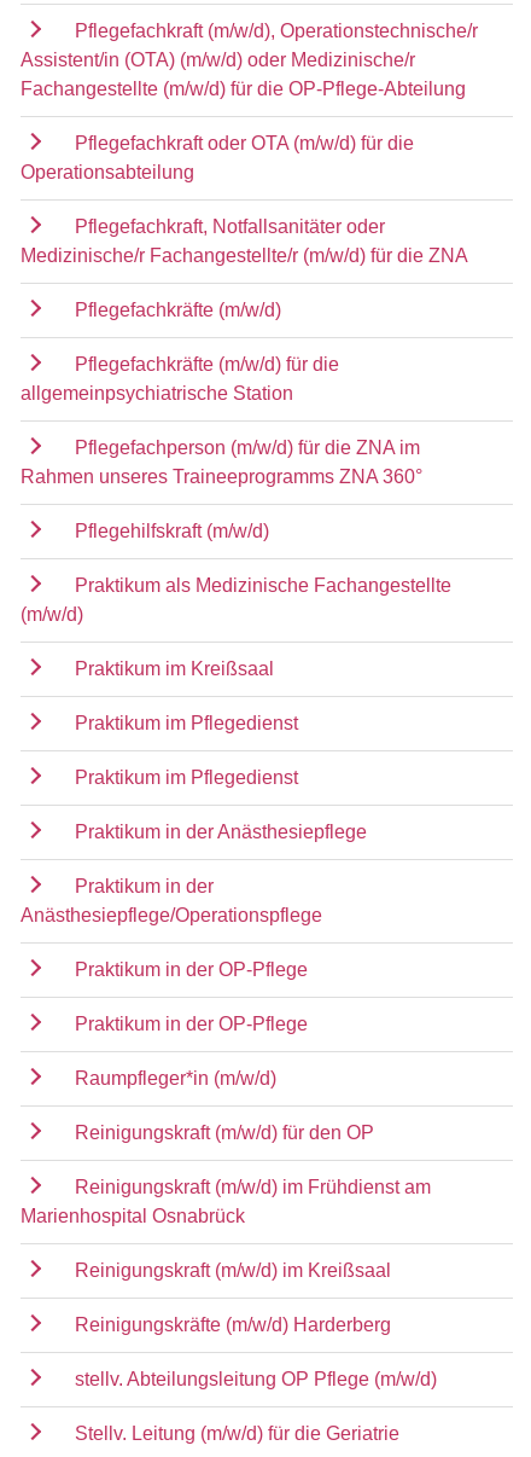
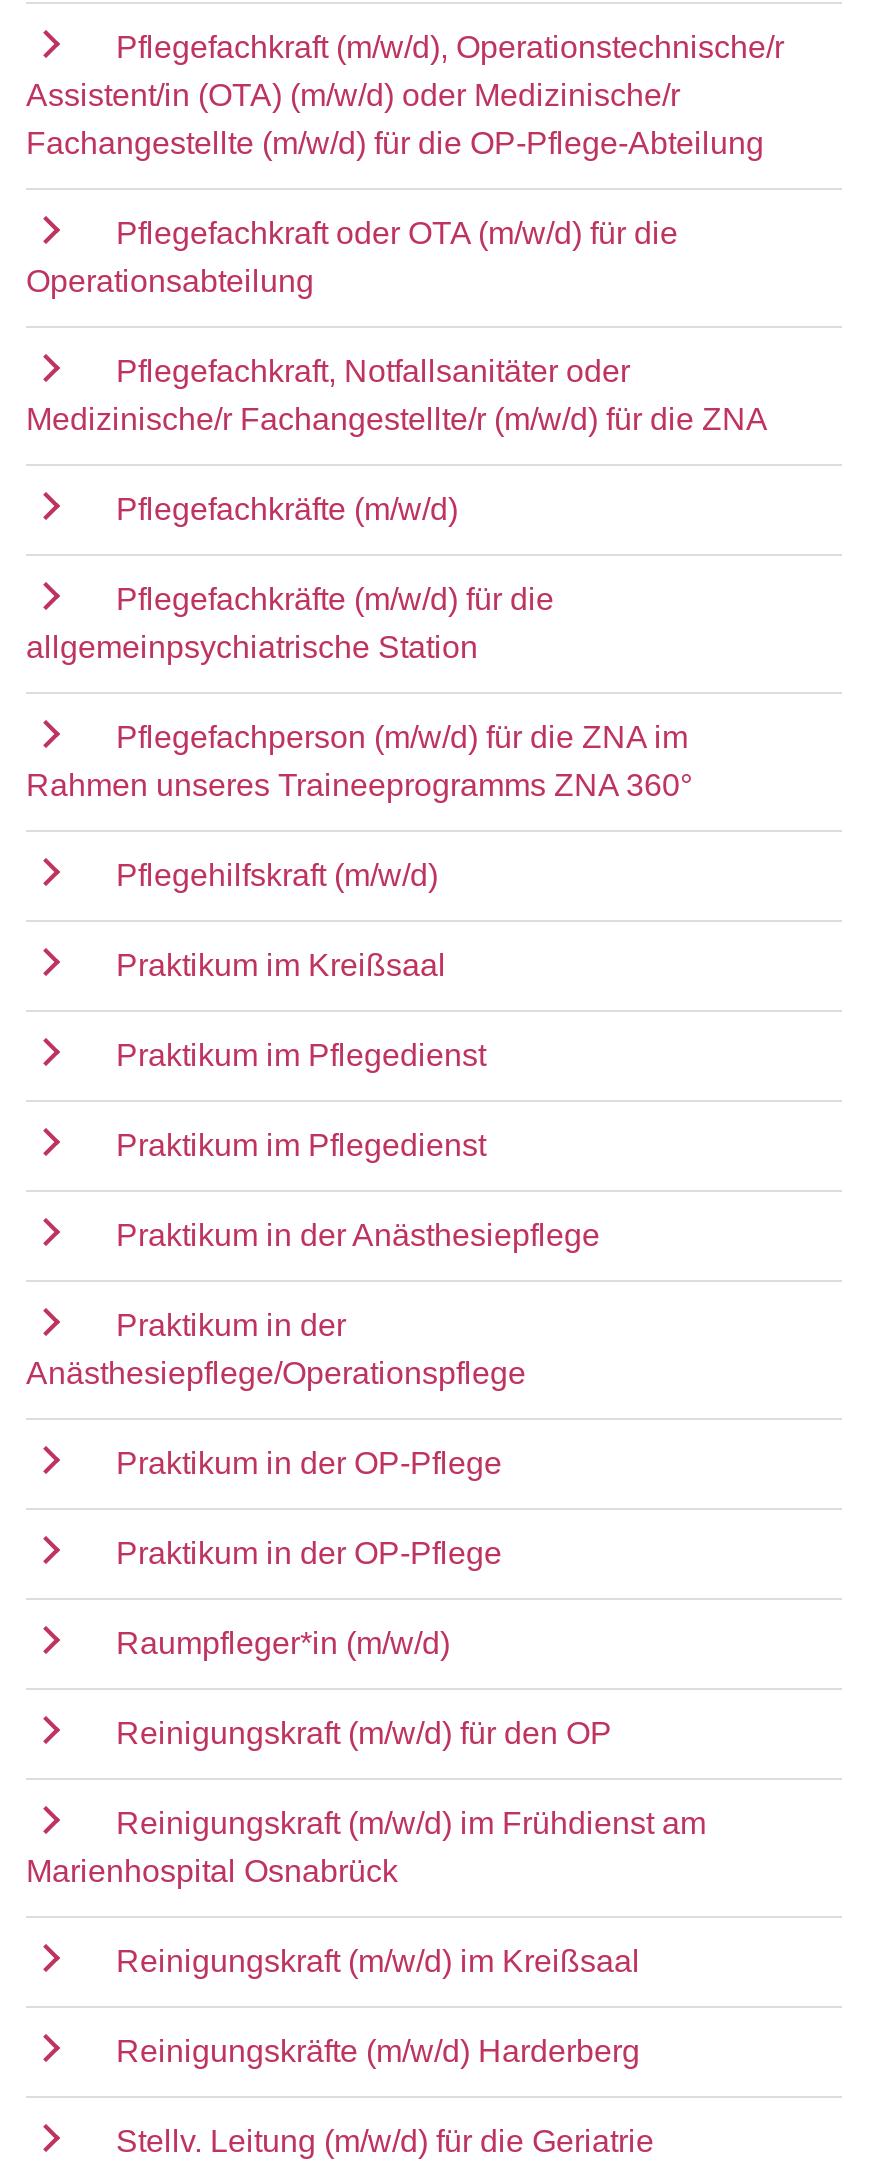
[21,575,451,624] Praktikum als Medizinische Fachangestellte | (m/w/d) -> none
[75,1368,437,1389] stellv. Abteilungsleitung OP Pflege (m/w/d) -> none

